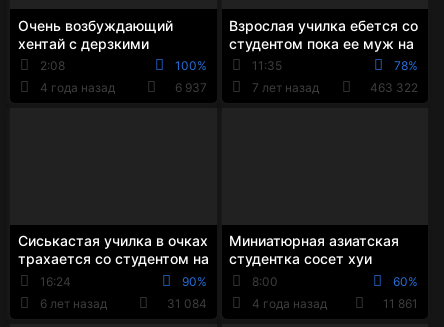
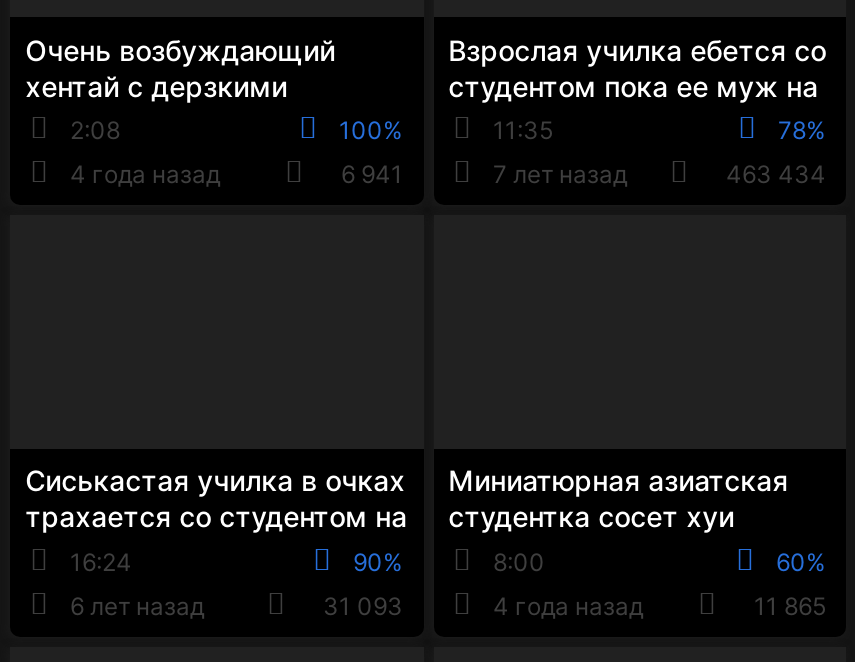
[174,80,206,95] 6 937 -> [341,160,403,190] 6 941
[370,80,418,95] 463 322 -> [726,160,826,190] 463 434
[166,296,206,311] 31 084 -> [323,590,403,620] 31 093
[383,296,418,311] 11 861 -> [754,590,826,620] 11 865

